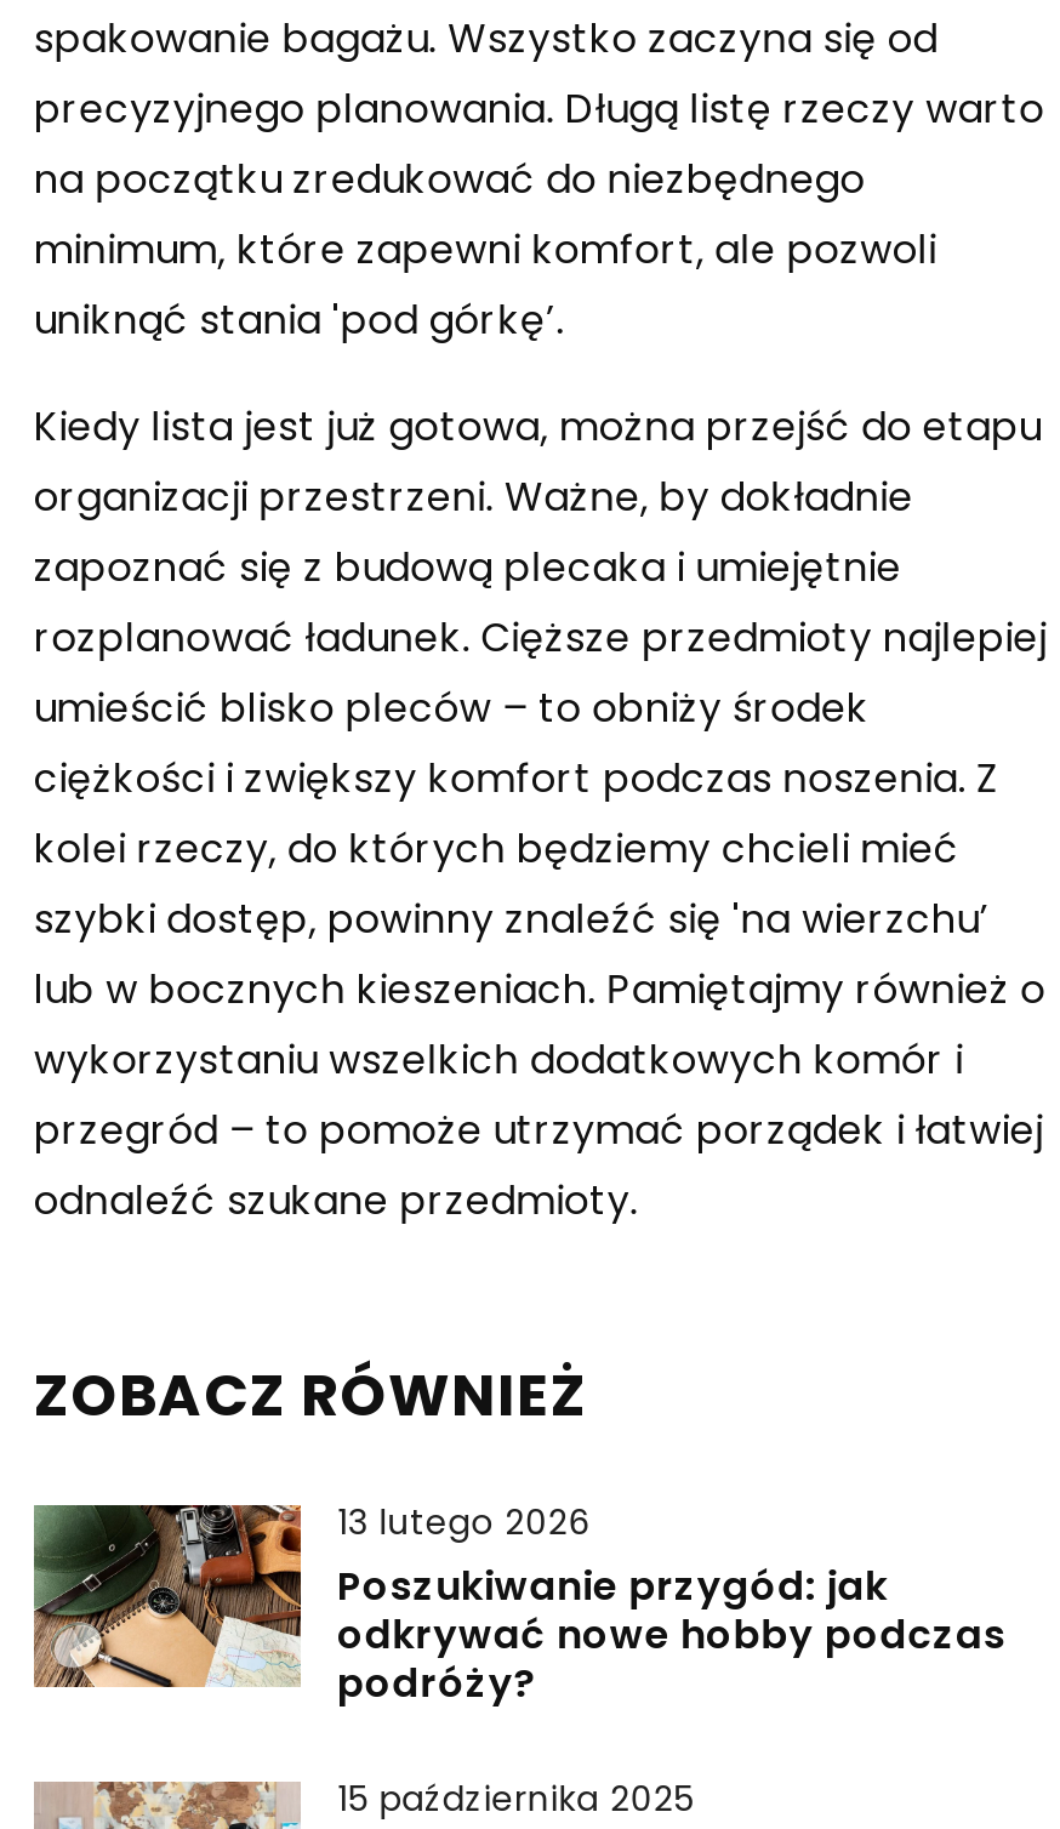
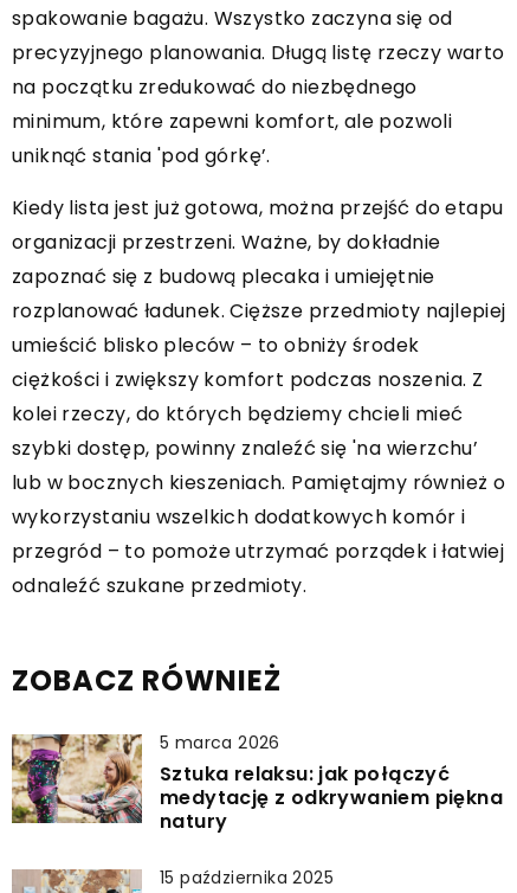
[34,1496,1006,1710] [image] | 13 lutego 2026 | Poszukiwanie przygód: jak | odkrywać nowe hobby podczas | podróży? -> [11,731,503,835] [image] | 5 marca 2026 | Sztuka relaksu: jak połączyć | medytację z odkrywaniem piękna | natury

